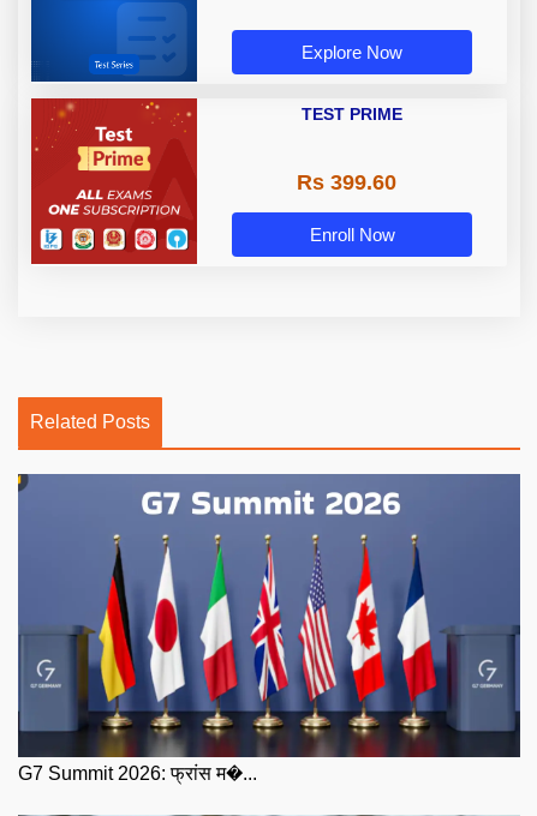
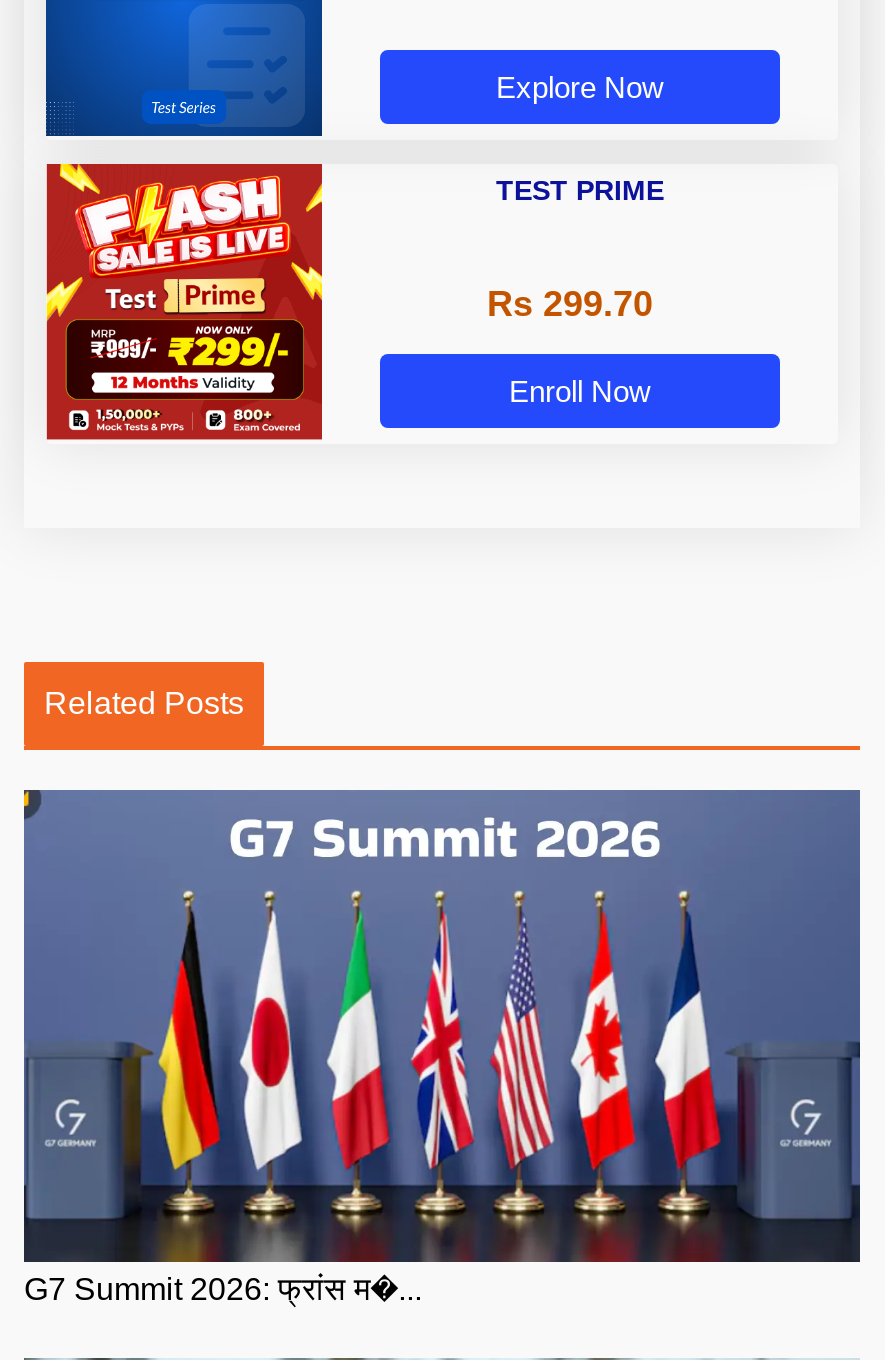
[30,97,198,258] [image] -> [44,162,324,434] [image]
[296,171,396,195] Rs 399.60 -> [487,284,653,324] Rs 299.70

